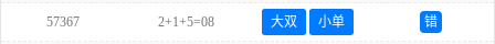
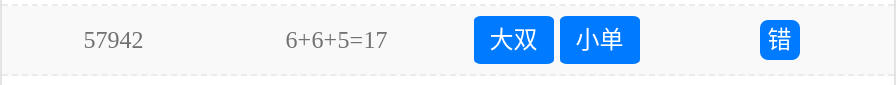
[46,14,79,30] 57367 -> [84,26,144,54] 57942
[158,14,214,30] 2+1+5=08 -> [286,26,388,54] 6+6+5=17

